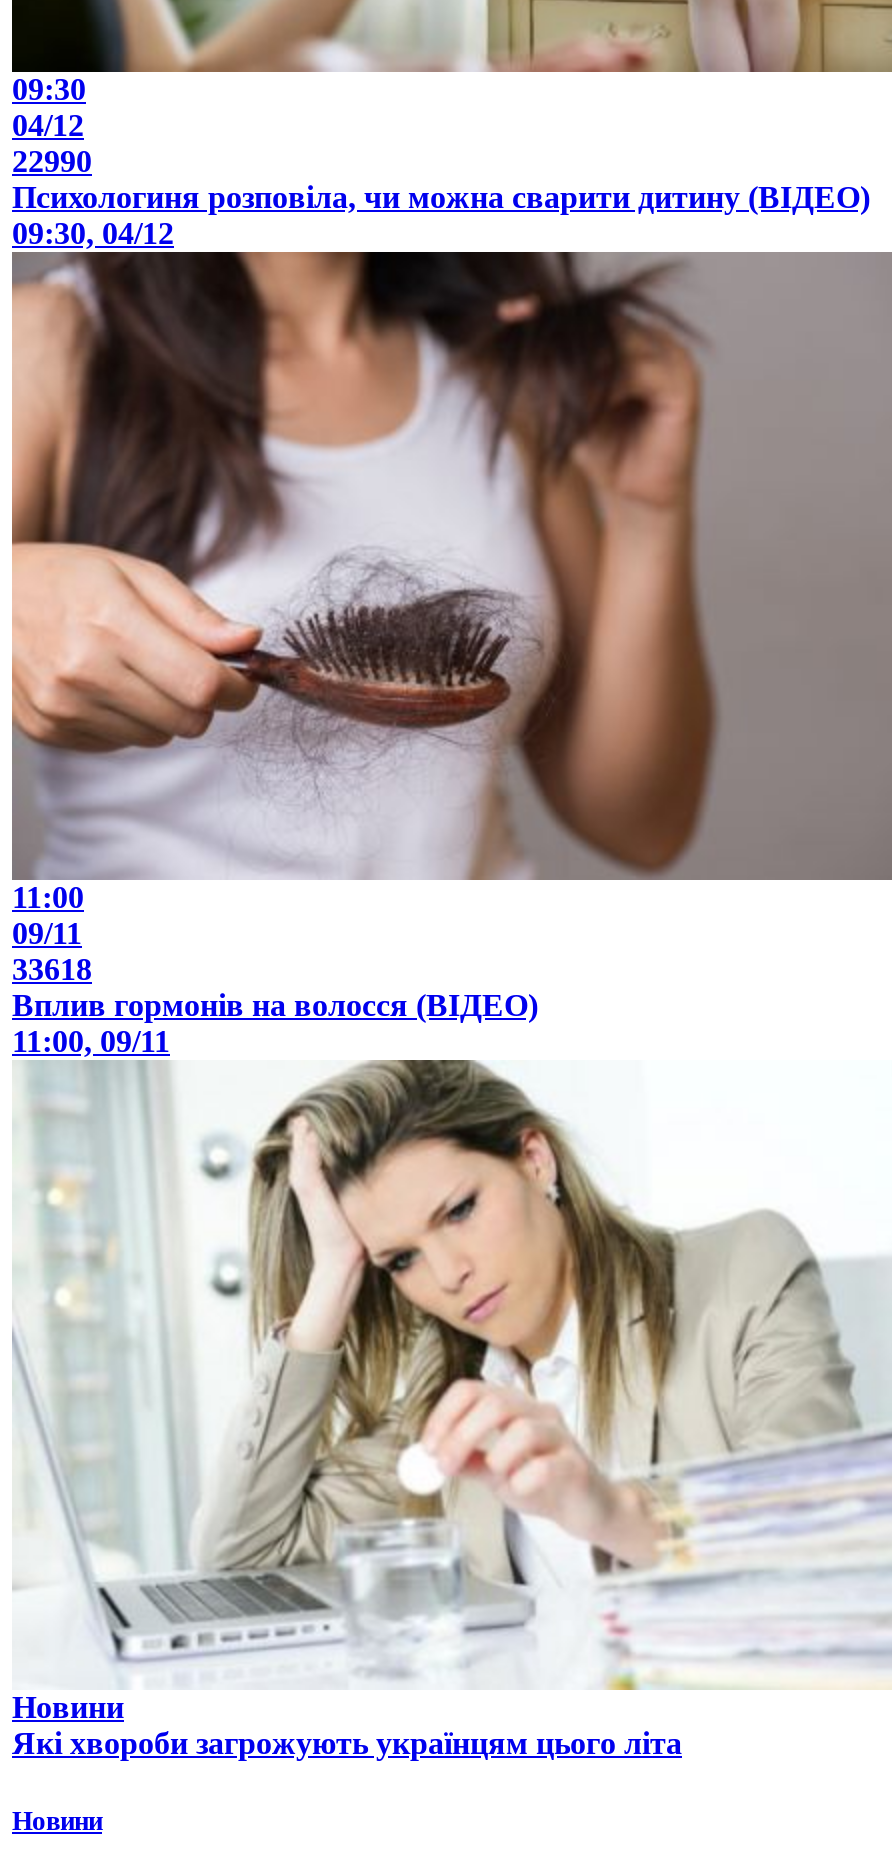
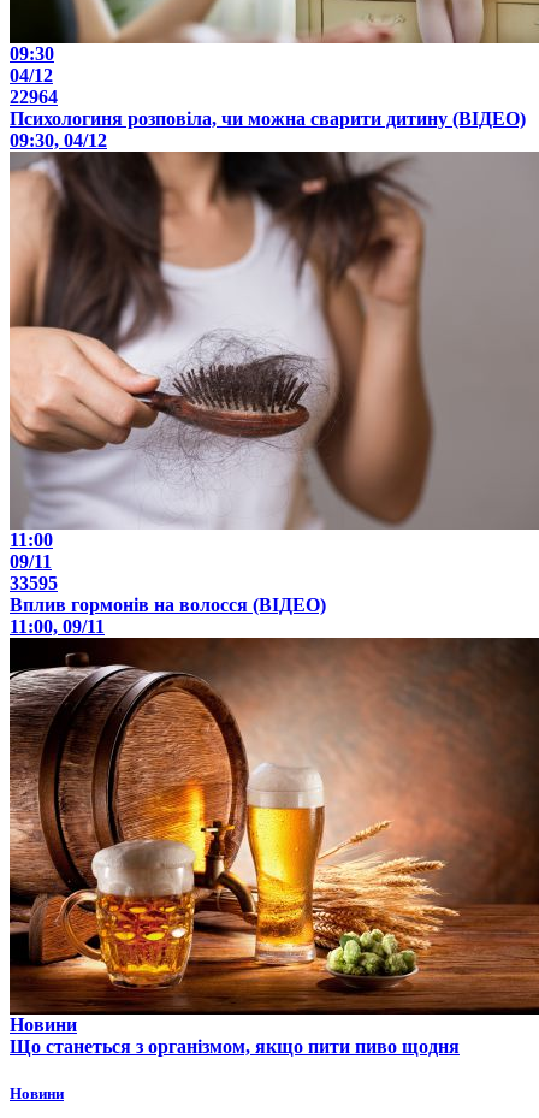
[12,144,92,178] 22990 -> [10,87,58,107] 22964
[12,952,92,986] 33618 -> [10,573,58,593] 33595
[12,1060,886,1760] [image] | Які хвороби загрожують українцям цього літа -> [8,637,535,1057] [image] | Що станеться з організмом, якщо пити пиво щодня

